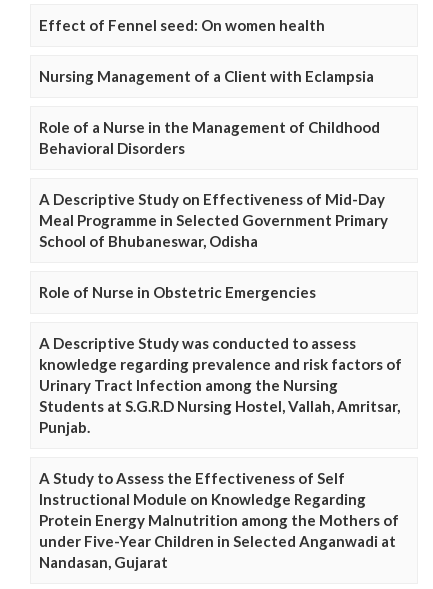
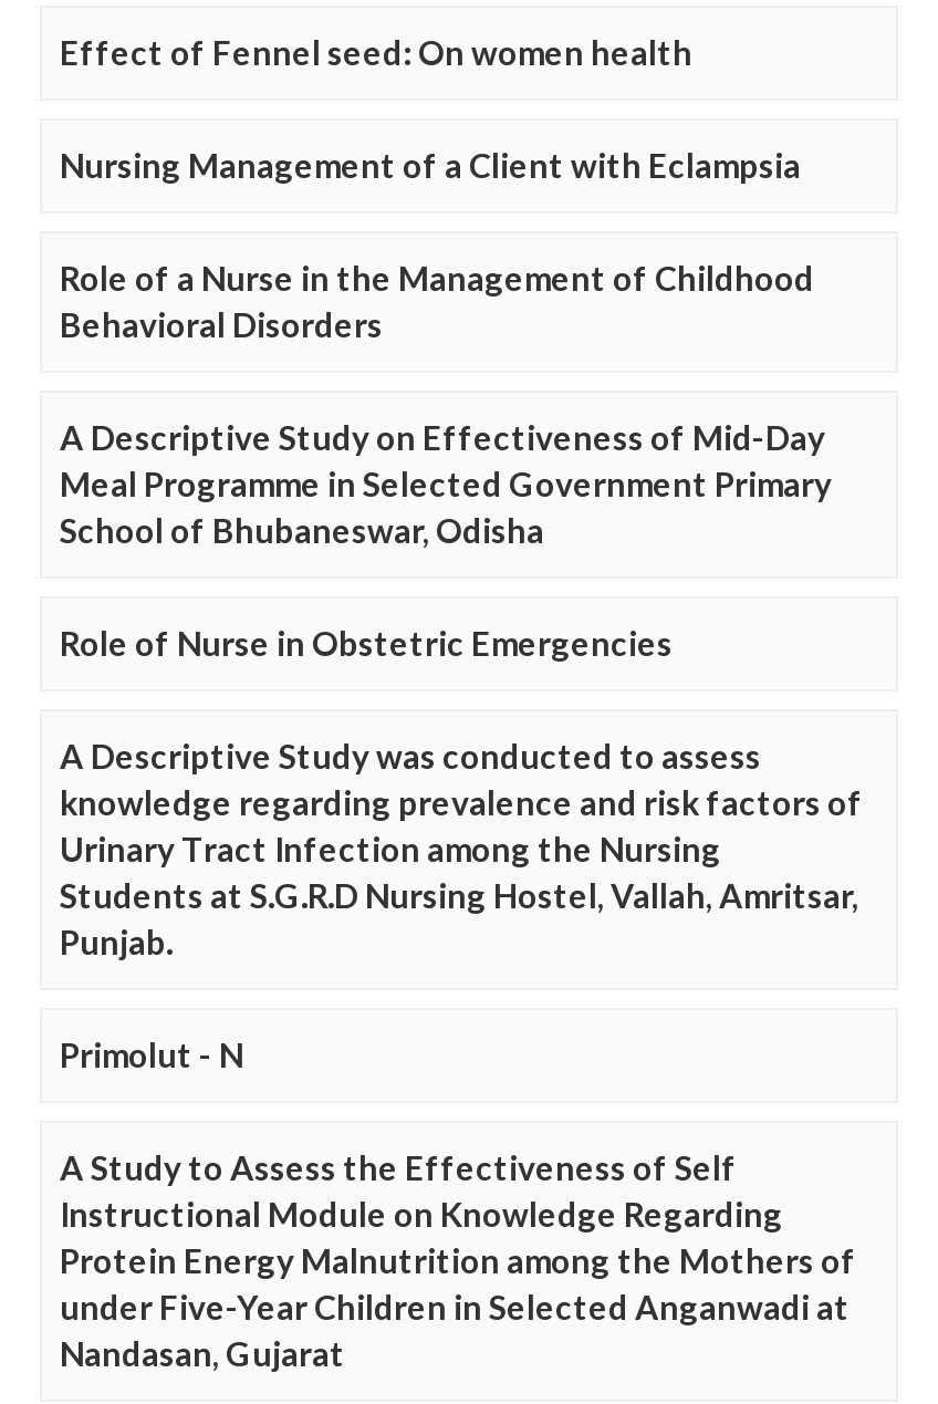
none -> [60,1034,243,1074] Primolut - N

